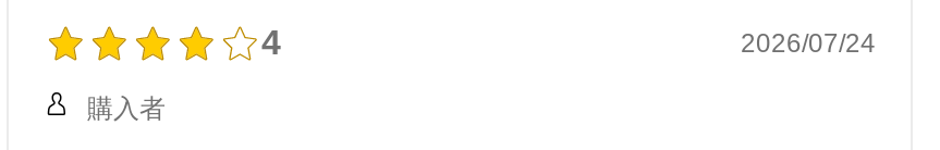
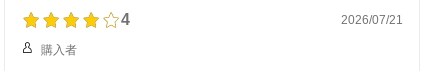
[741,28,876,59] 2026/07/24 -> [341,13,403,27] 2026/07/21

